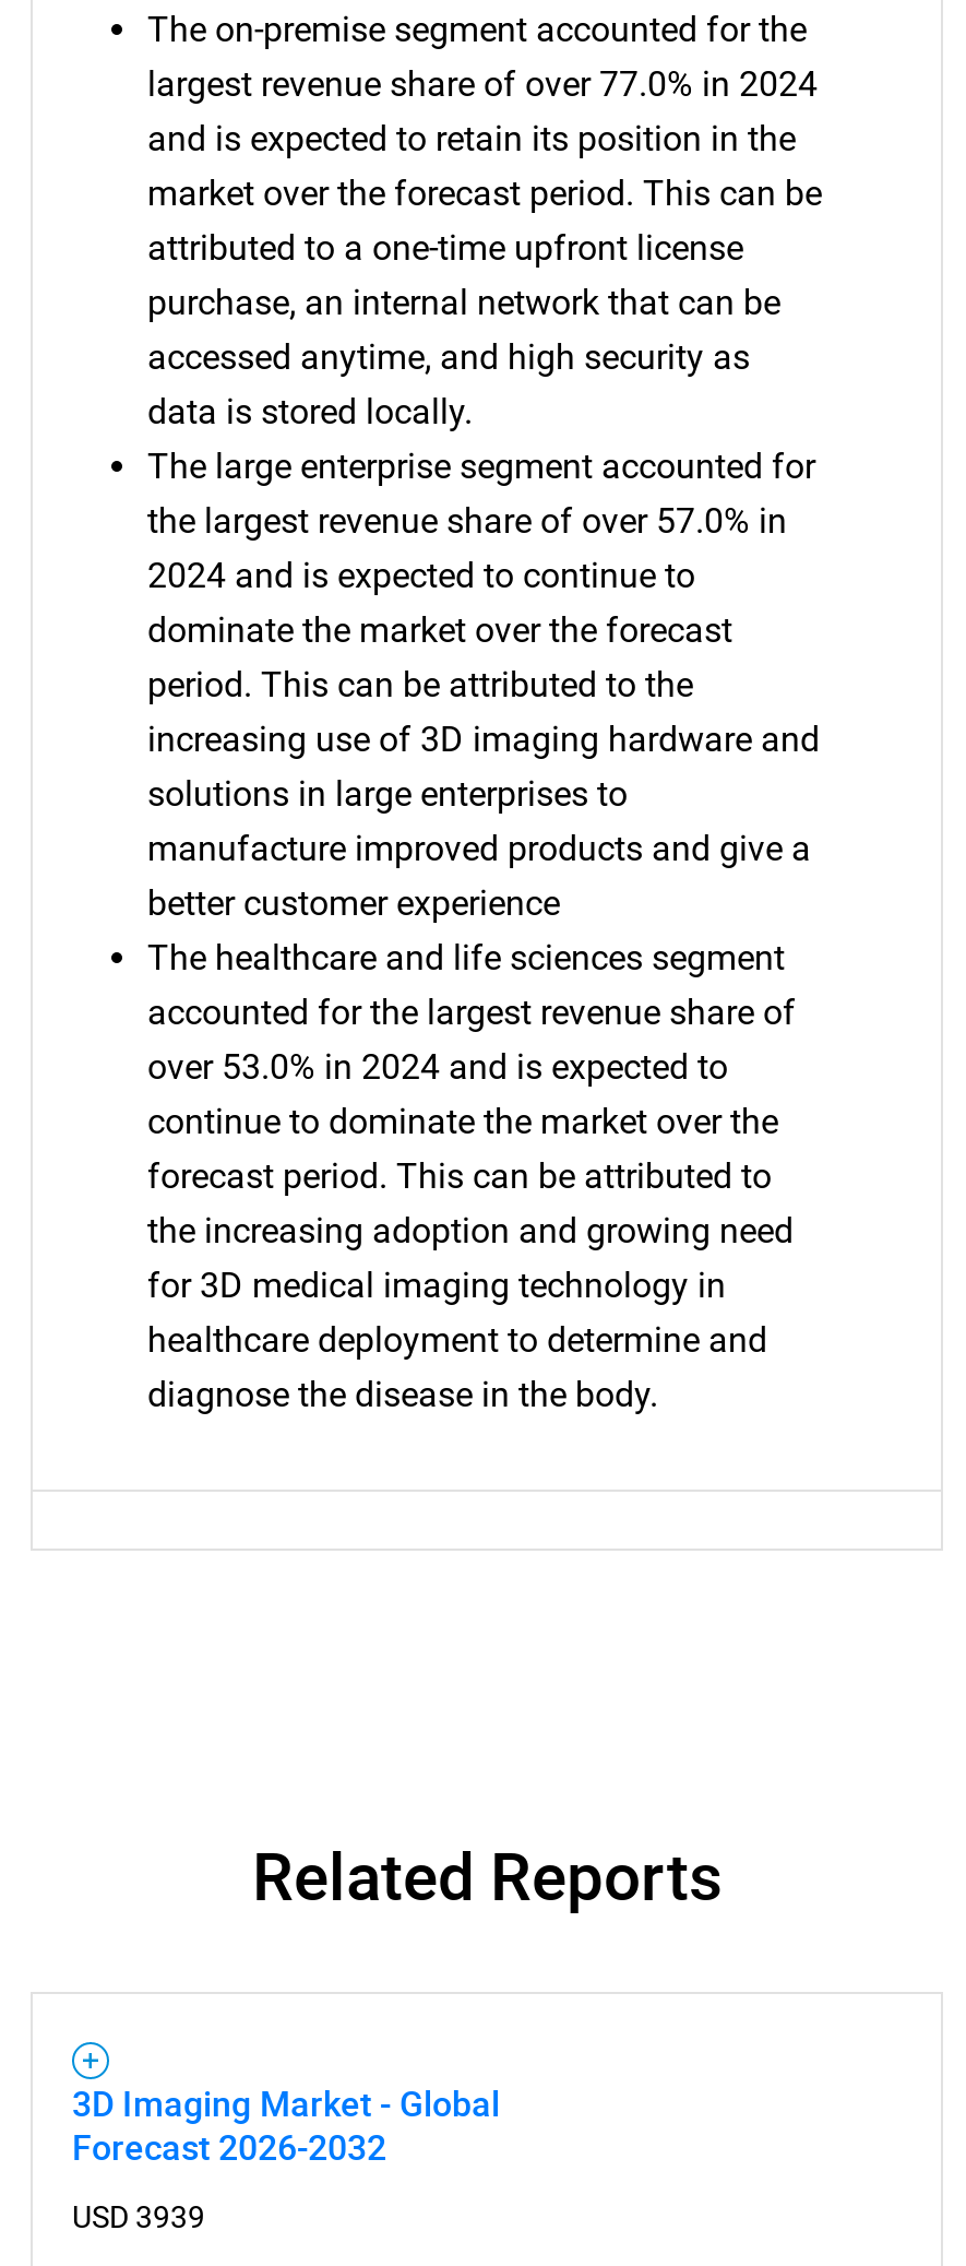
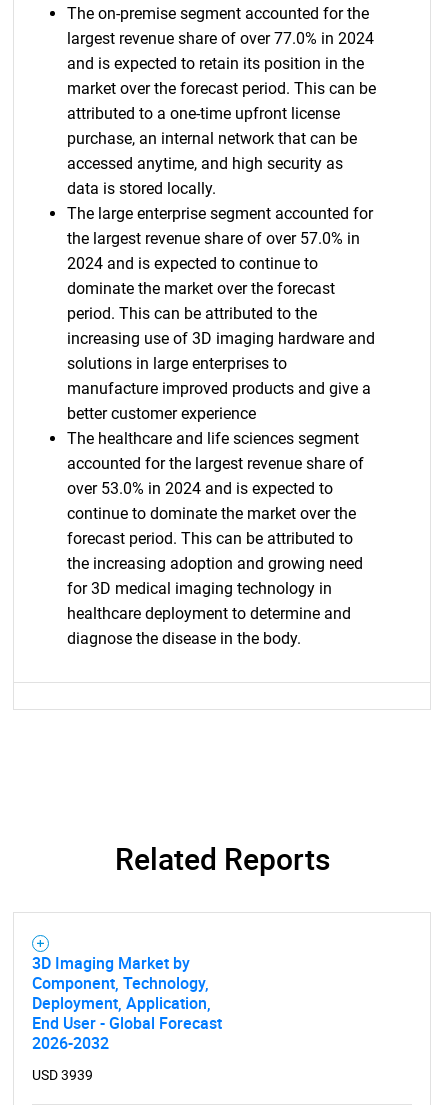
[72,2079,500,2171] 3D Imaging Market - Global | Forecast 2026-2032 -> [32,952,222,1054] 3D Imaging Market by | Component, Technology, | Deployment, Application, | End User - Global Forecast | 2026-2032

